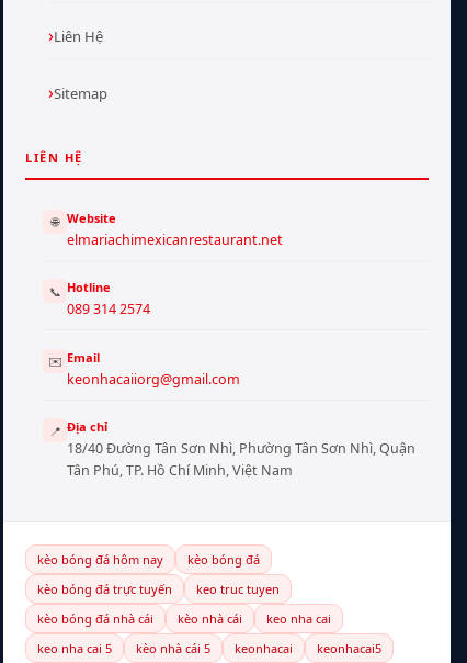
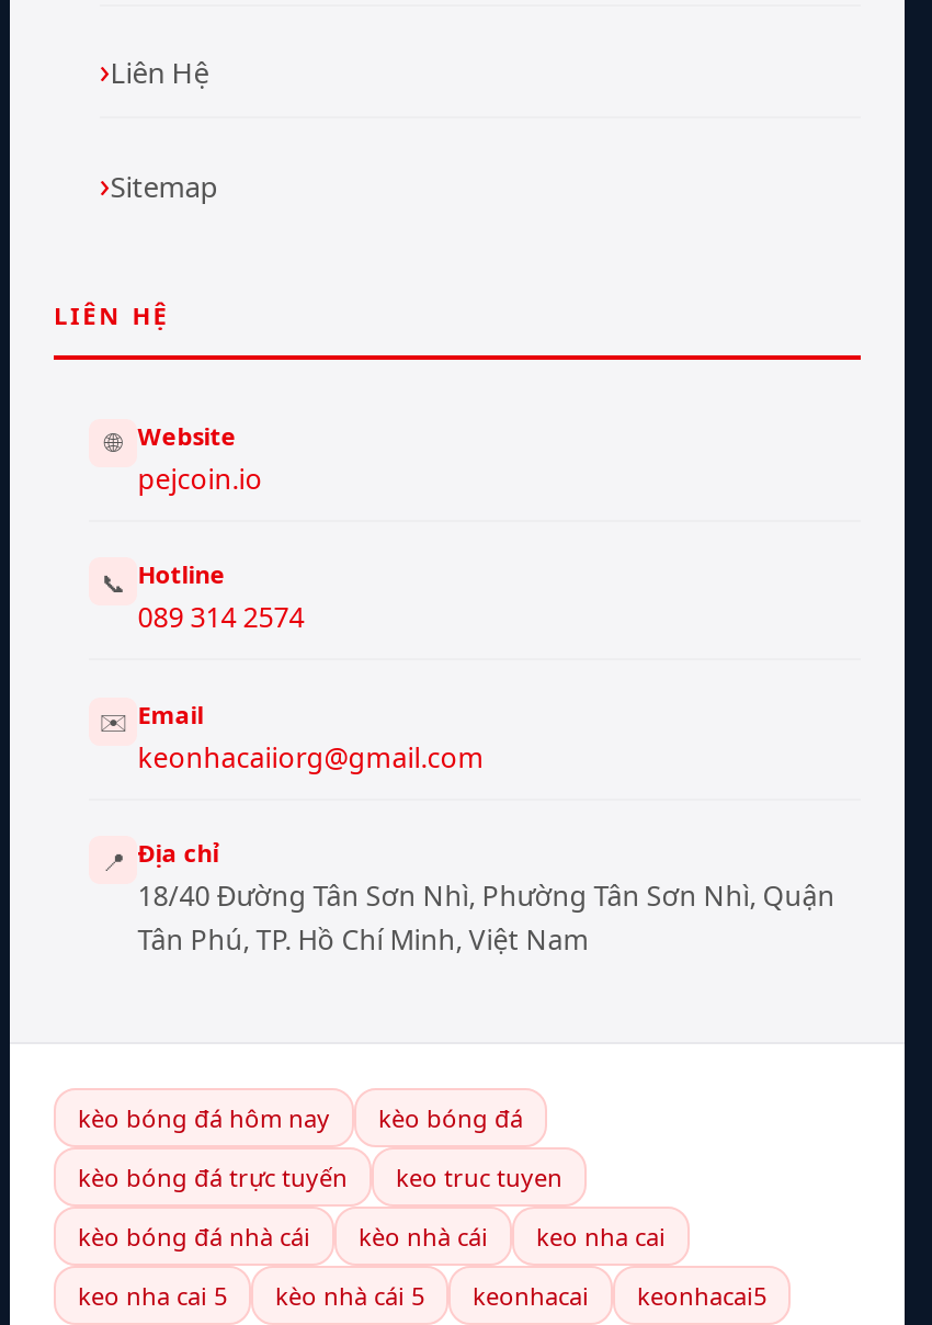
[67,230,283,249] elmariachimexicanrestaurant.net -> [137,460,262,497] pejcoin.io

